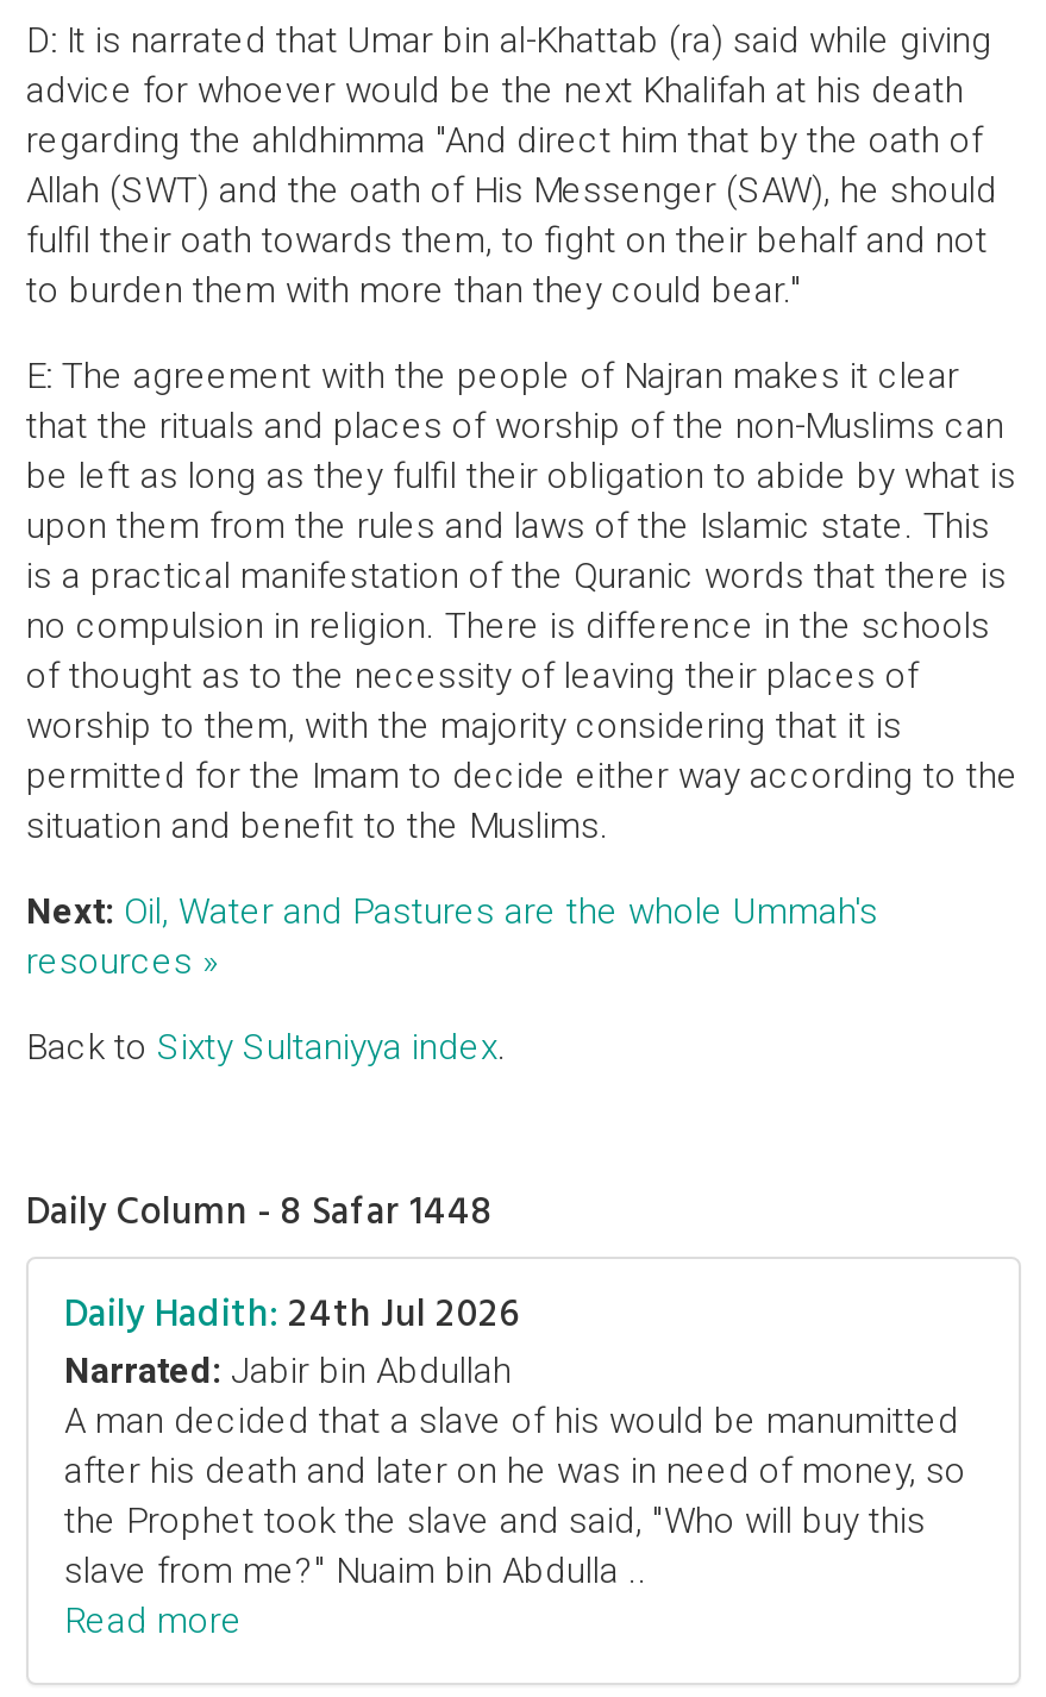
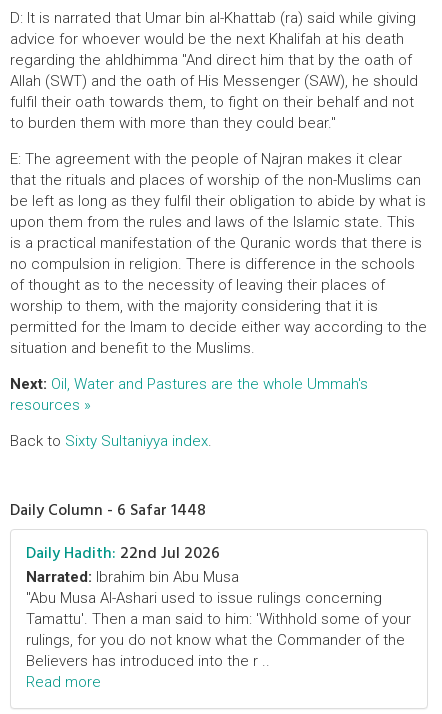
[26,1181,493,1242] Daily Column - 8 Safar 1448 -> [10,497,206,523] Daily Column - 6 Safar 1448
[64,1283,966,1592] Daily Hadith: 24th Jul 2026 | Narrated: Jabir bin Abdullah | A man decided that a slave of his would be manumitted | after his death and later on he was in need of money, so | the Prophet took the slave and said, "Who will buy this | slave from me?" Nuaim bin Abdulla .. -> [26,540,411,670] Daily Hadith: 22nd Jul 2026 | Narrated: Ibrahim bin Abu Musa | "Abu Musa Al-Ashari used to issue rulings concerning | Tamattu'. Then a man said to him: 'Withhold some of your | rulings, for you do not know what the Commander of the | Believers has introduced into the r ..

